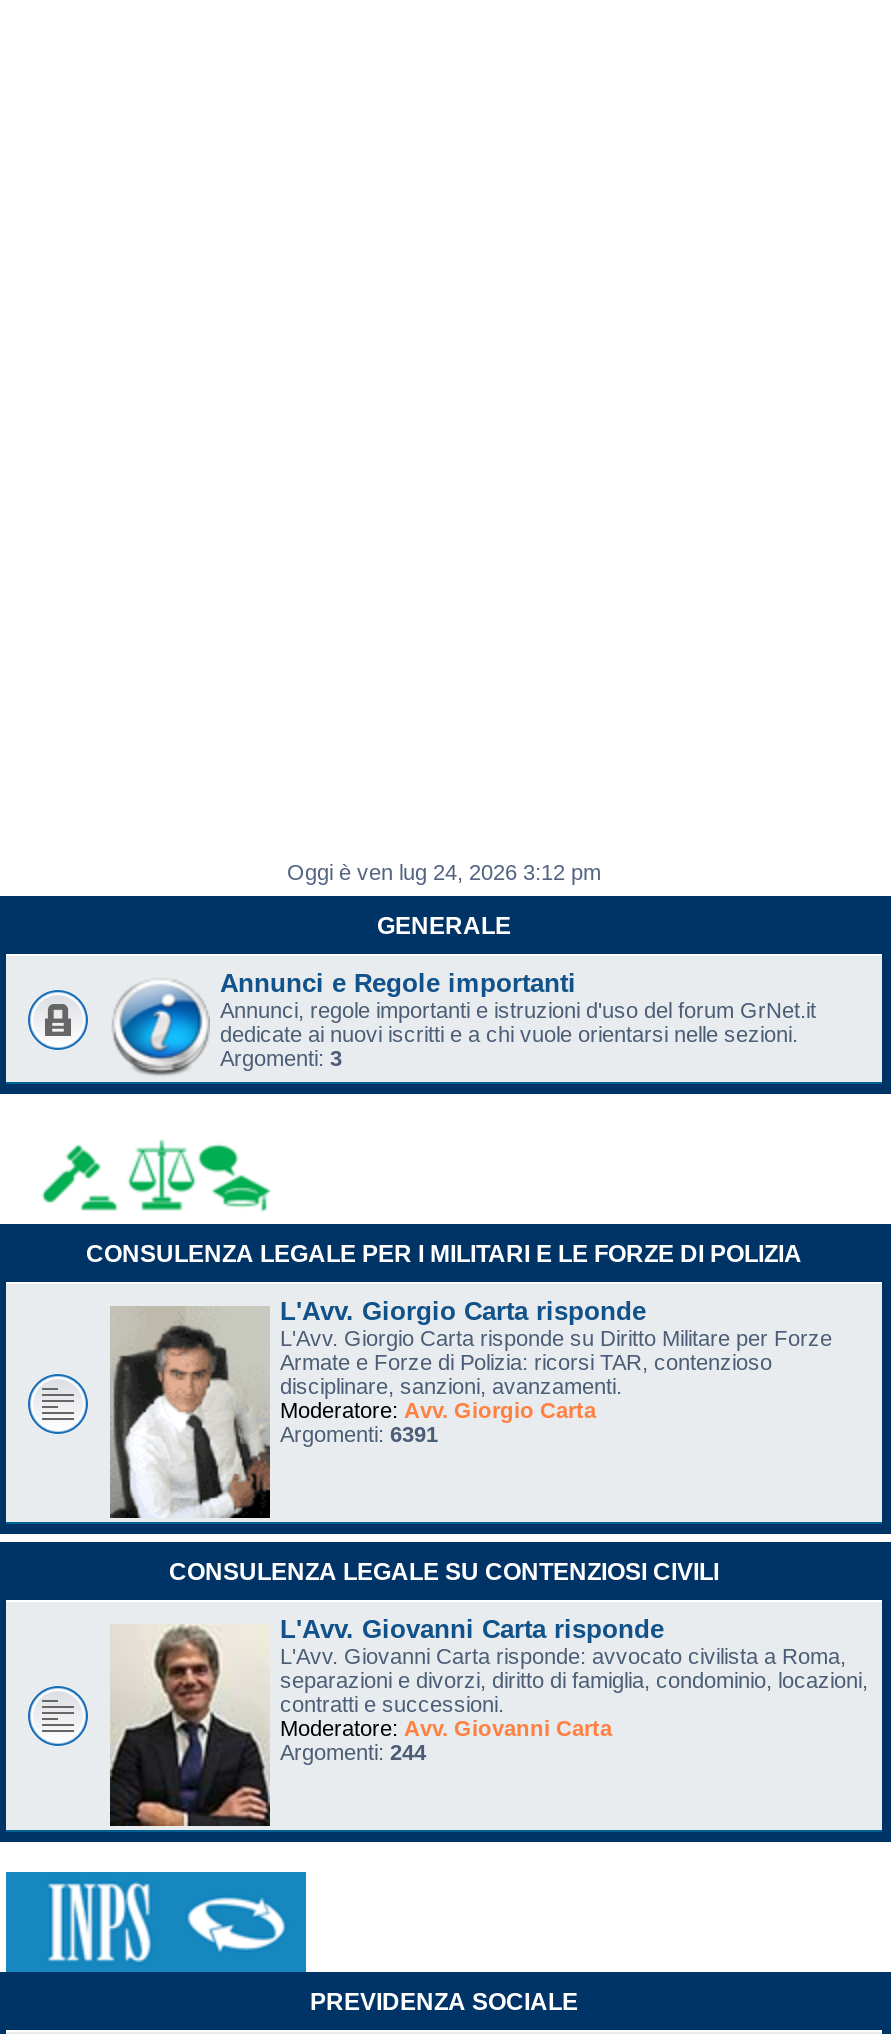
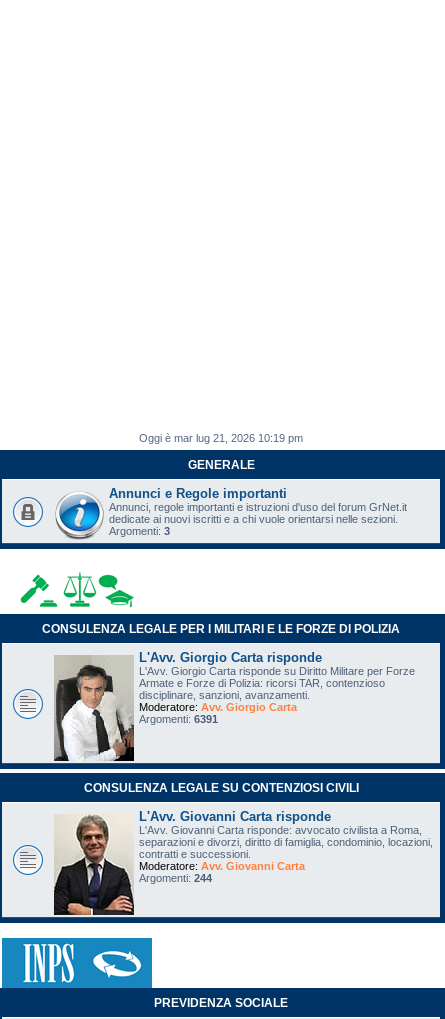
[287,860,601,884] Oggi è ven lug 24, 2026 3:12 pm -> [139,432,303,444] Oggi è mar lug 21, 2026 10:19 pm

